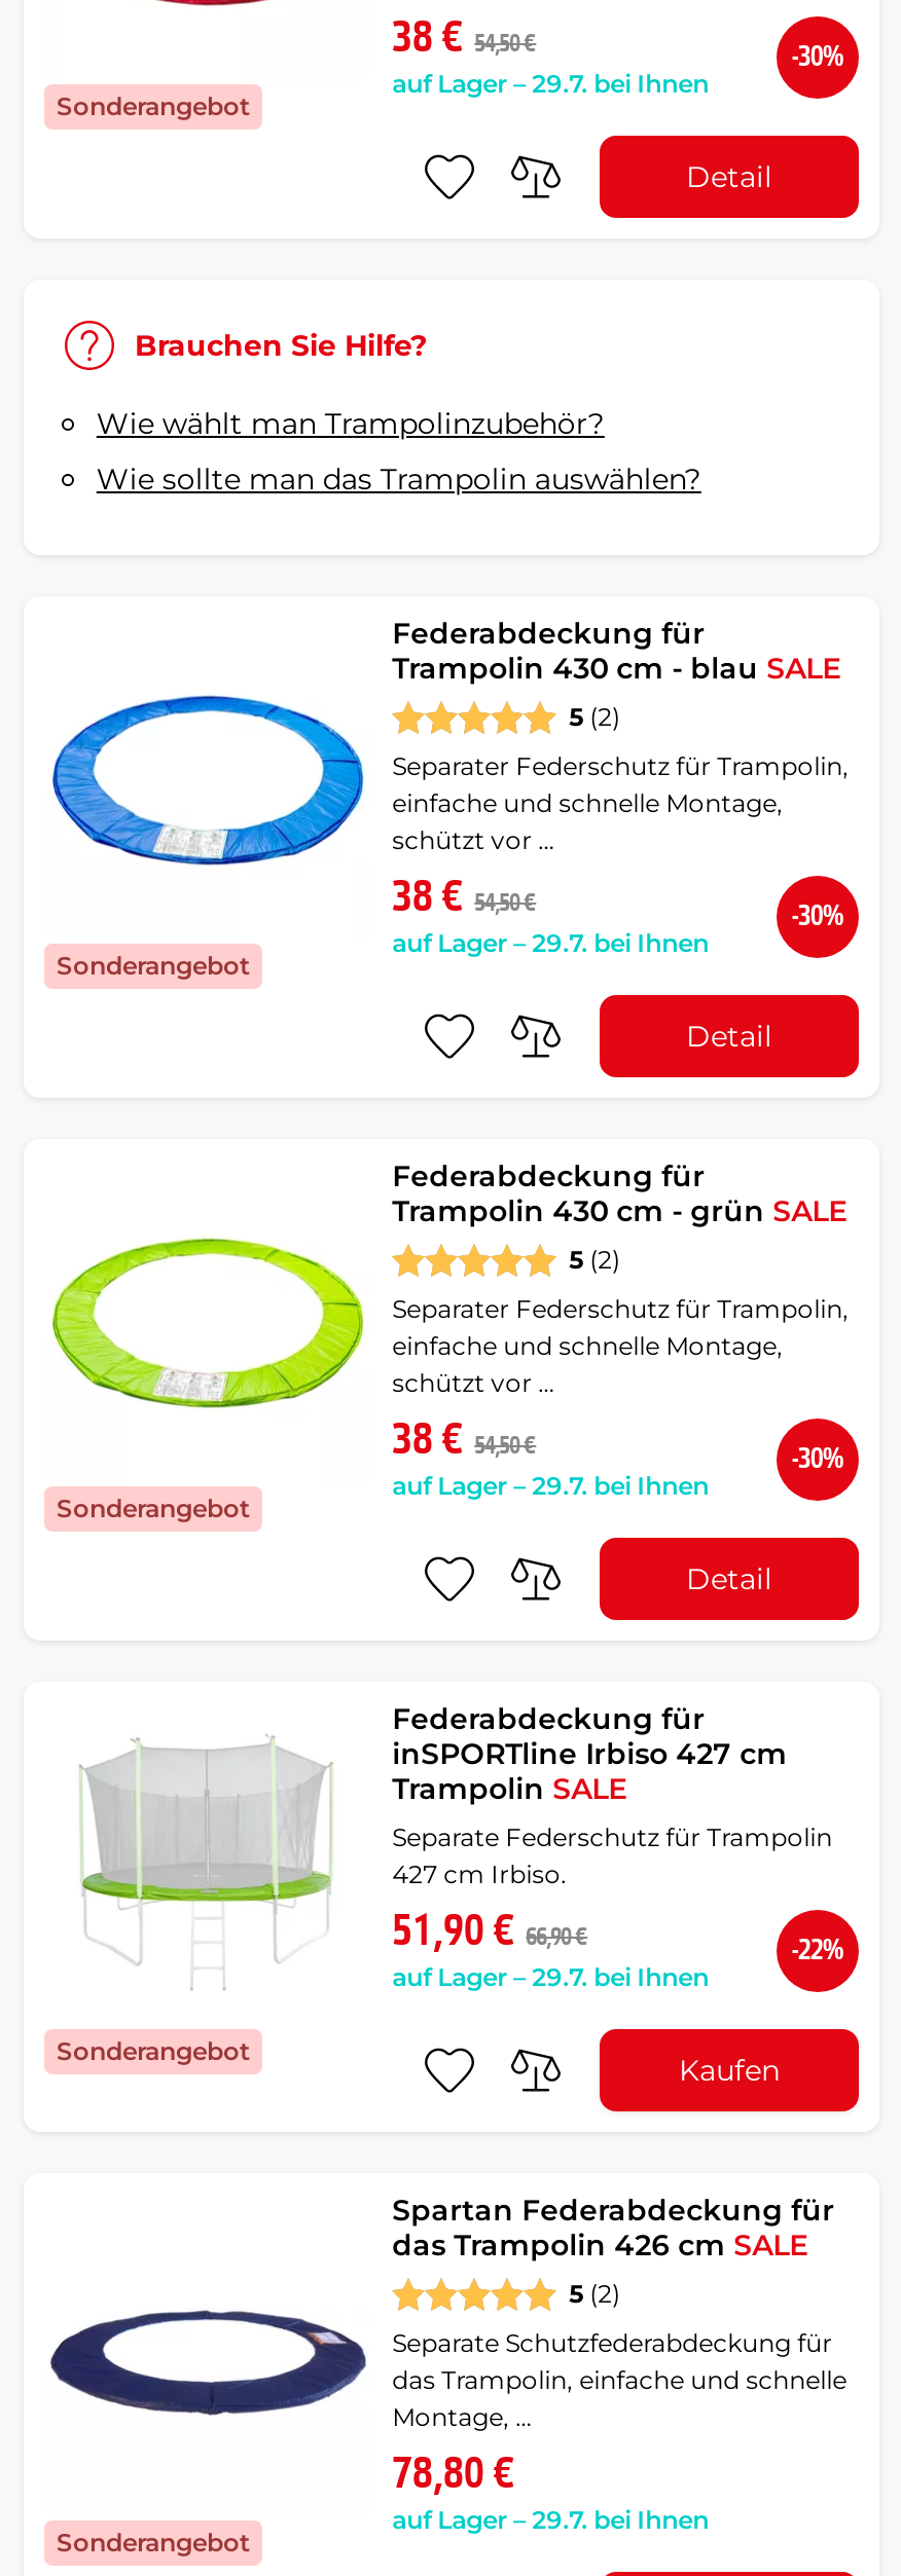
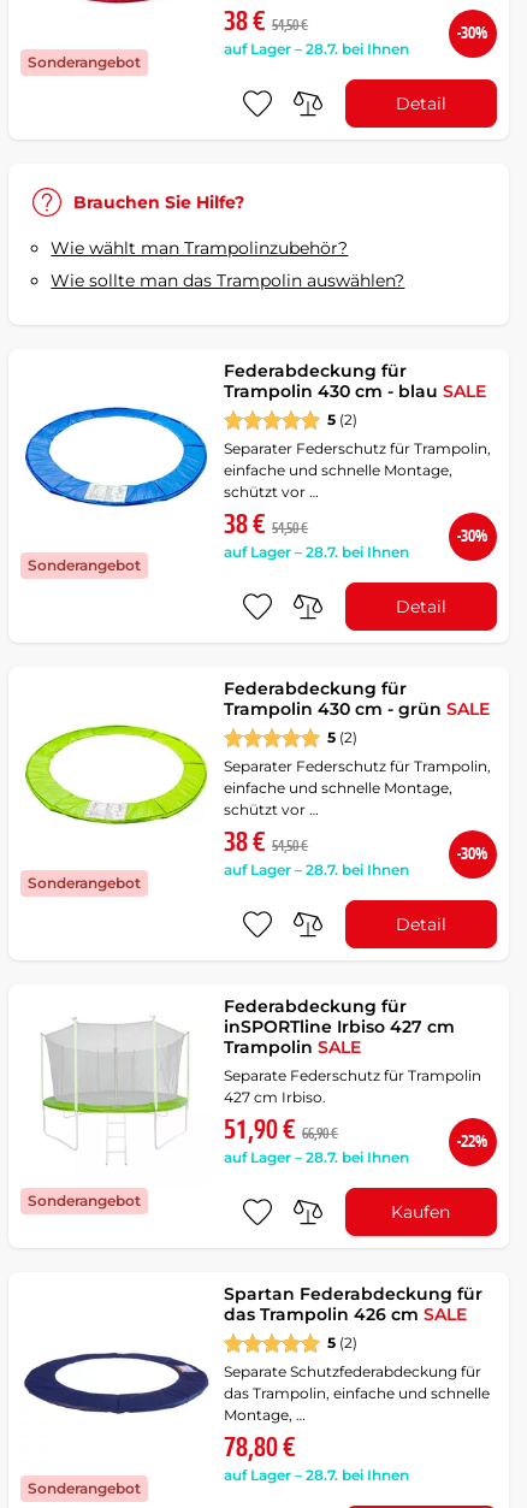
[392,68,709,99] auf Lager – 29.7. bei Ihnen -> [224,40,409,58] auf Lager – 28.7. bei Ihnen
[392,927,709,958] auf Lager – 29.7. bei Ihnen -> [224,543,409,561] auf Lager – 28.7. bei Ihnen
[392,1470,709,1501] auf Lager – 29.7. bei Ihnen -> [224,861,409,879] auf Lager – 28.7. bei Ihnen
[392,1961,709,1992] auf Lager – 29.7. bei Ihnen -> [224,1148,409,1166] auf Lager – 28.7. bei Ihnen
[392,2504,709,2535] auf Lager – 29.7. bei Ihnen -> [224,1466,409,1484] auf Lager – 28.7. bei Ihnen

